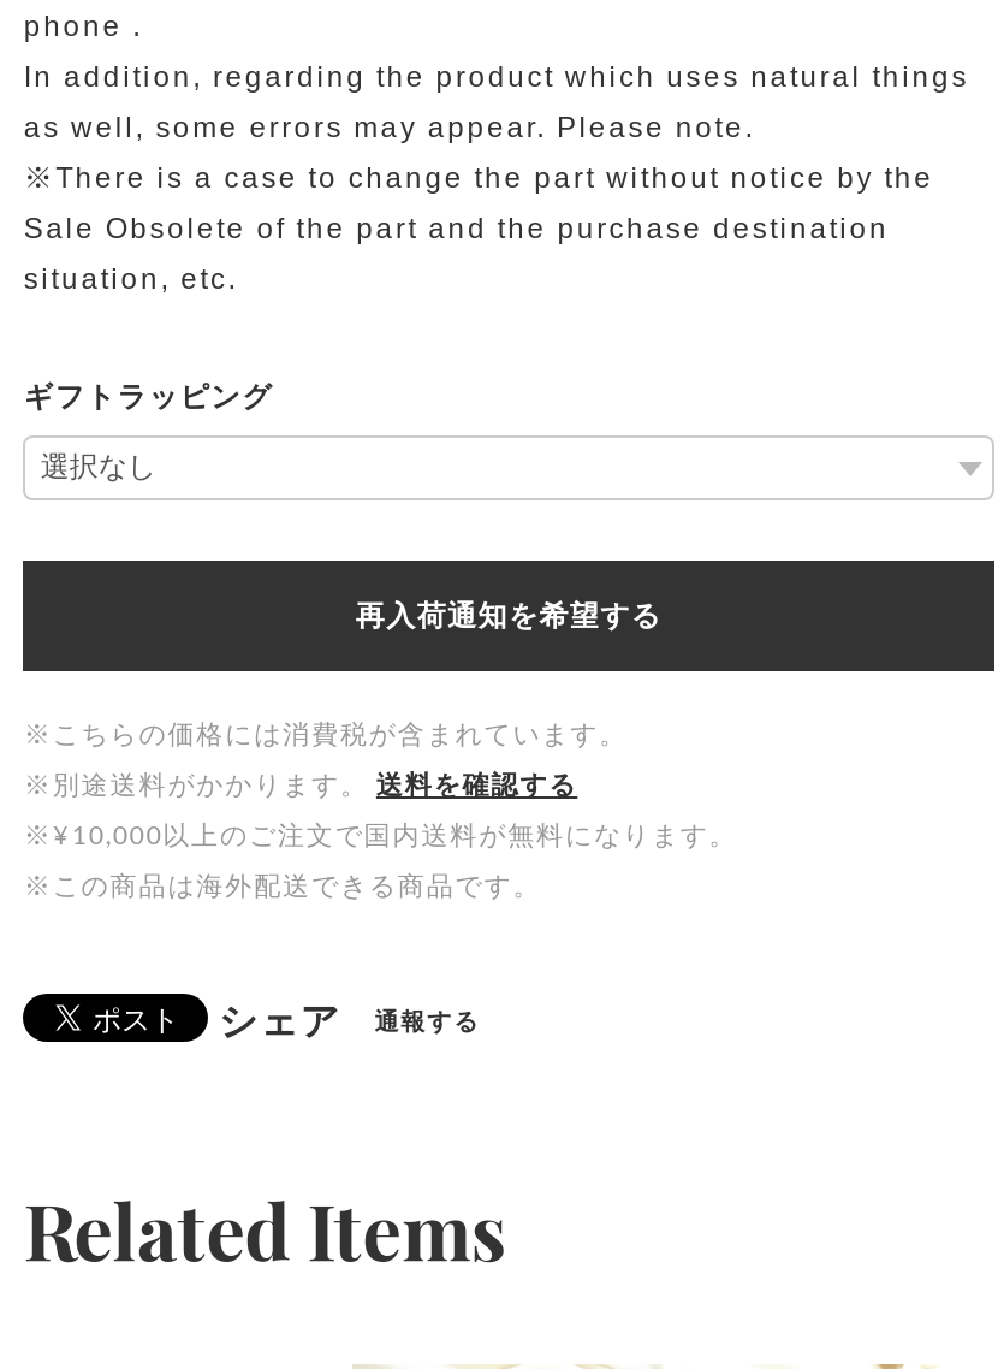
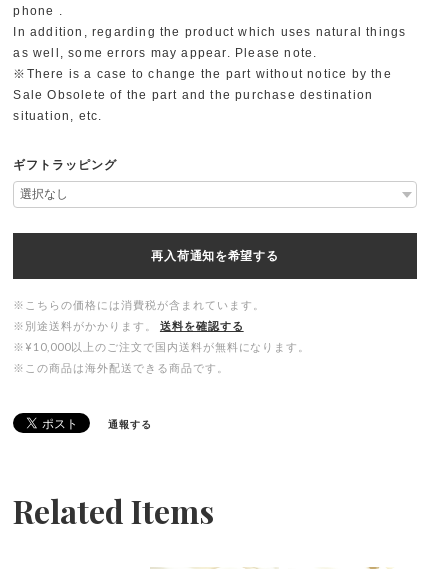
[219,995,341,1041] シェア -> none

